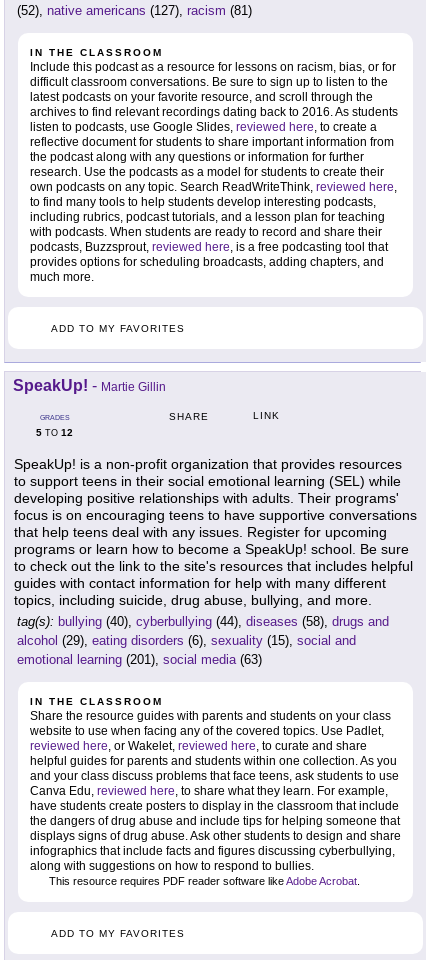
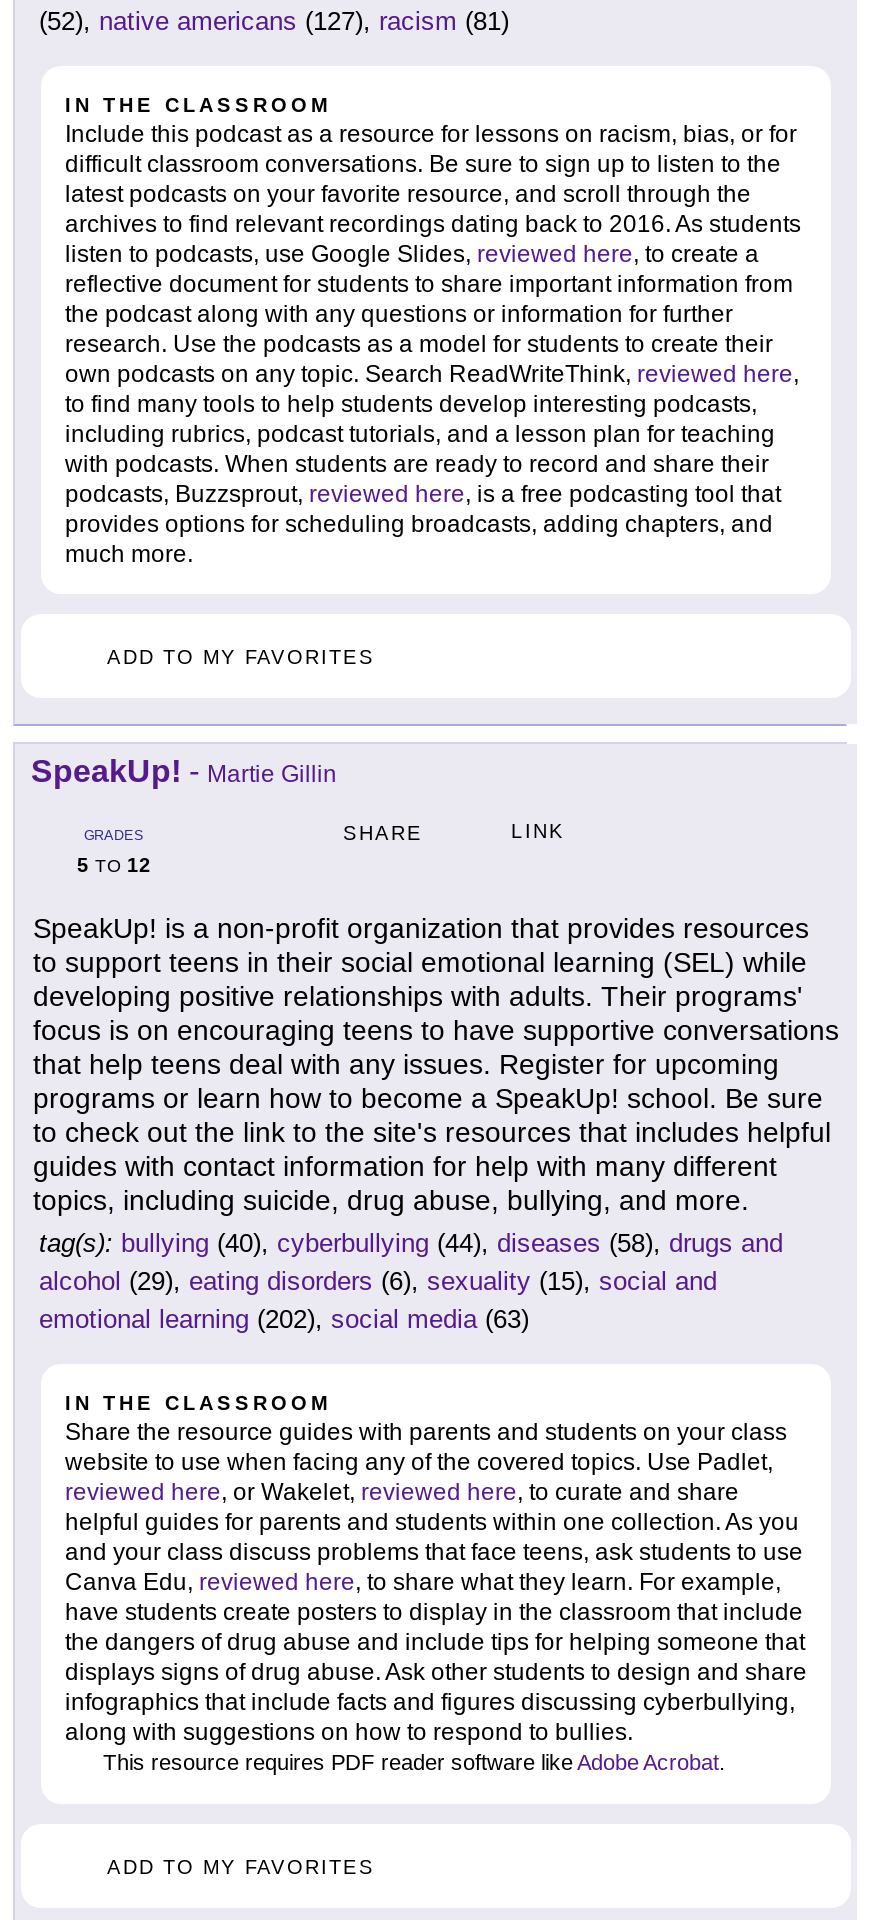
[17,652,262,667] emotional learning (201), social media (63) -> [39,1303,529,1333] emotional learning (202), social media (63)

